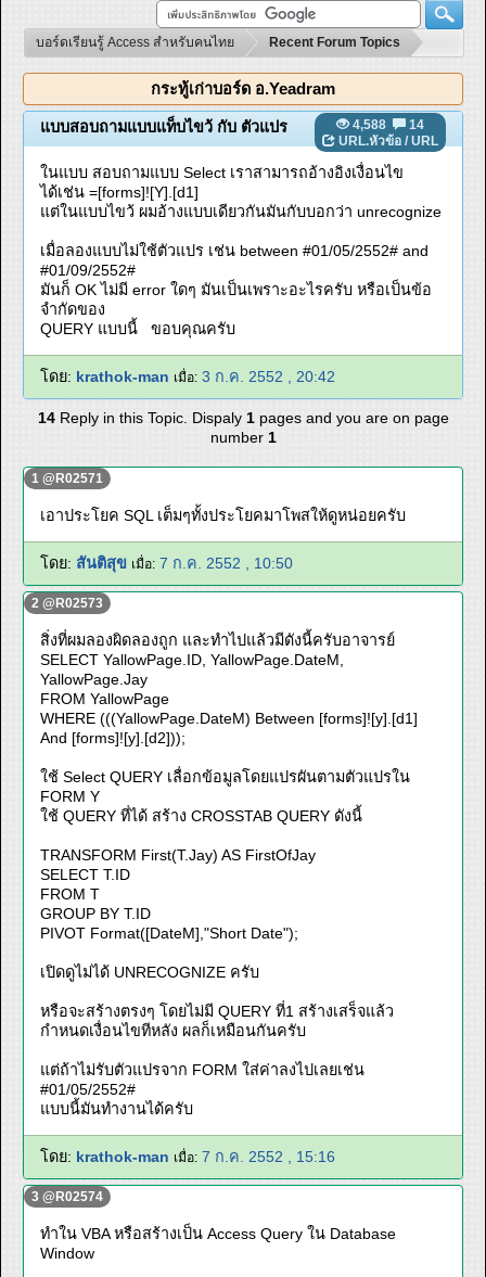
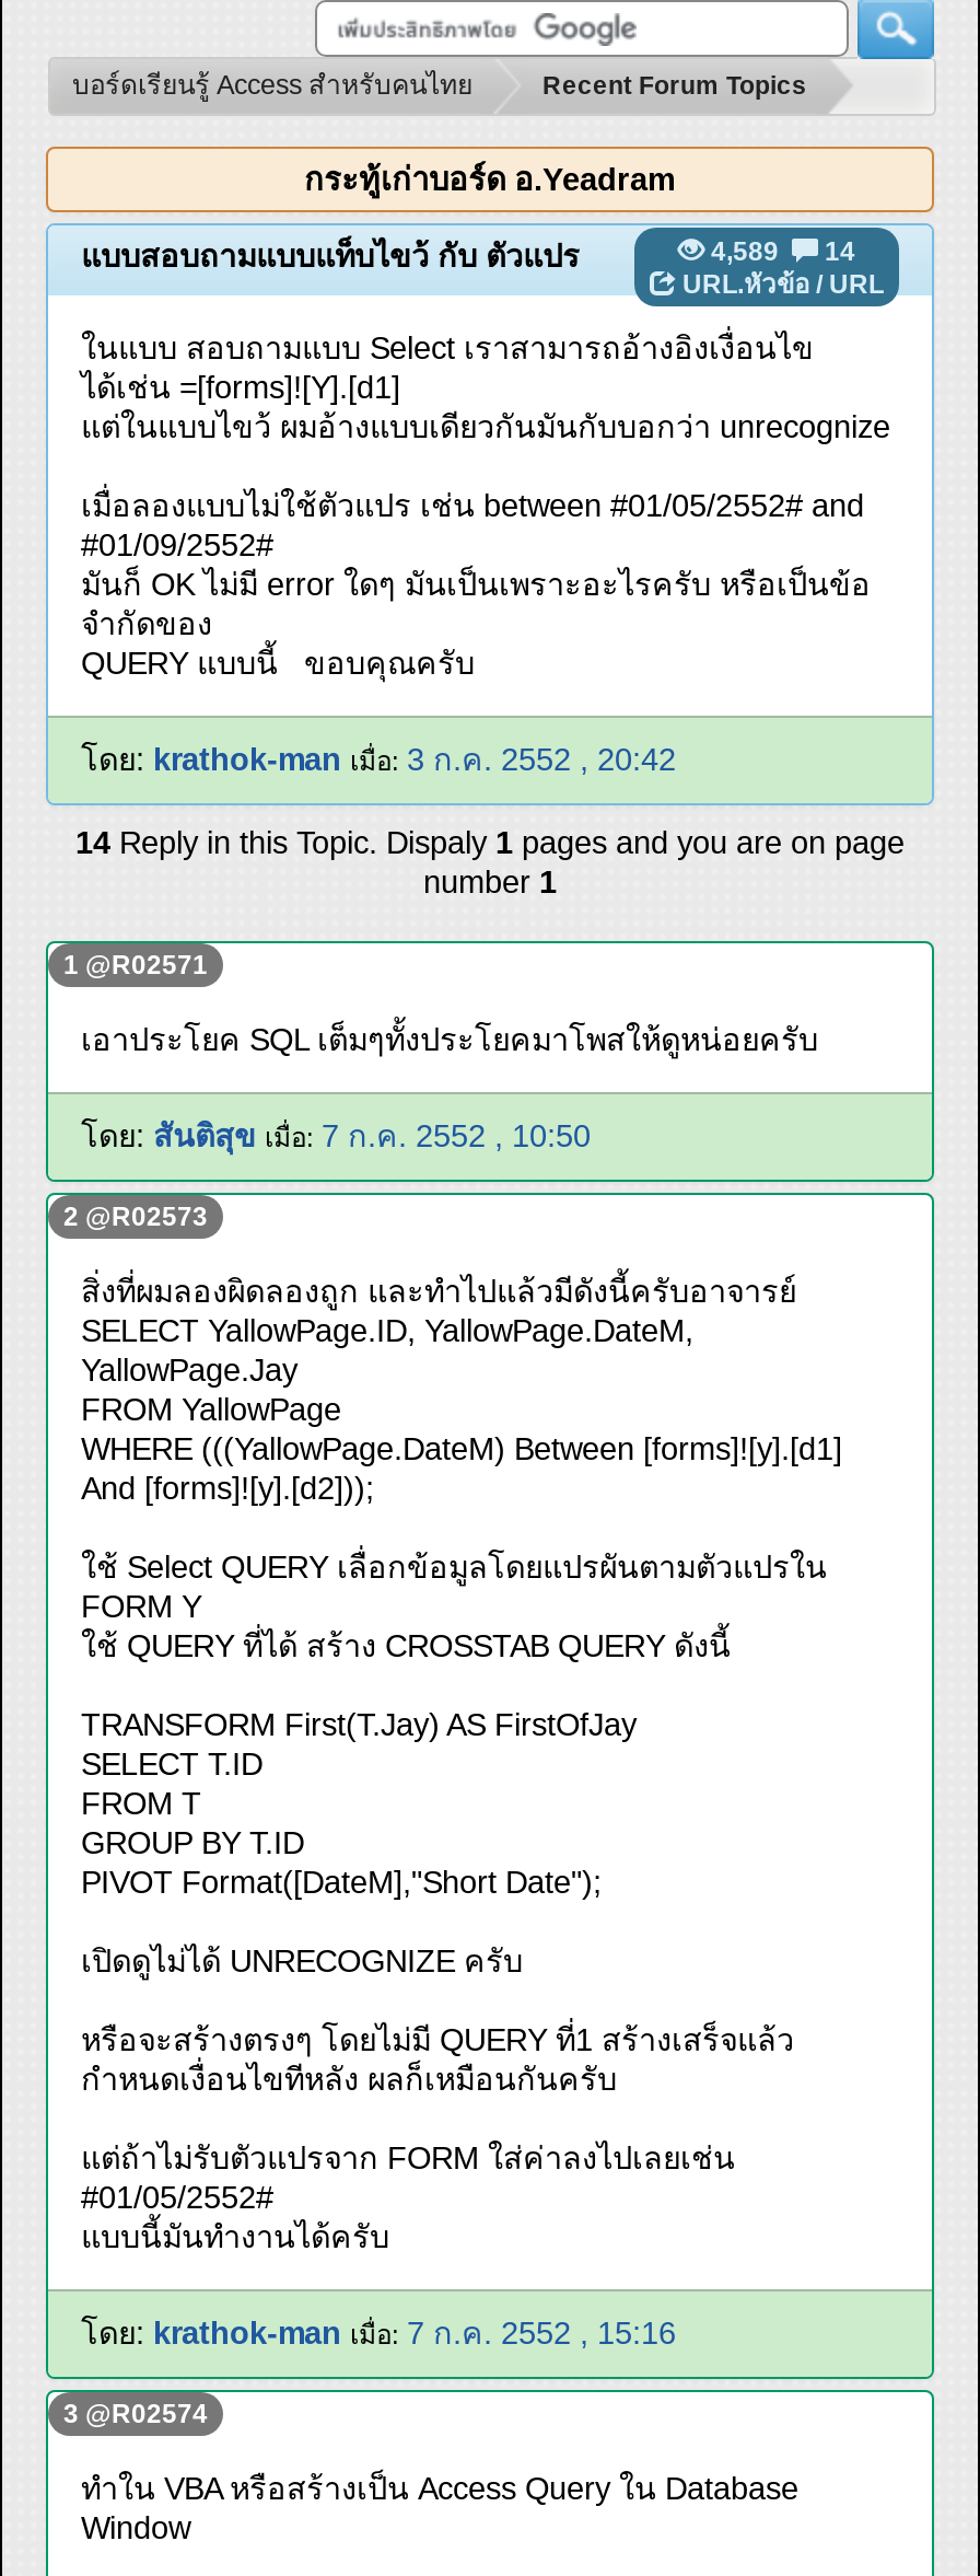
[349,117,424,132] 4,588 14 -> [704,236,855,267] 4,589 14

